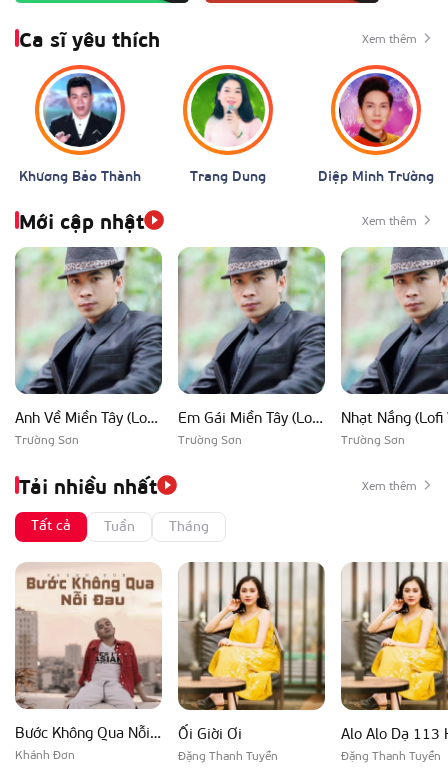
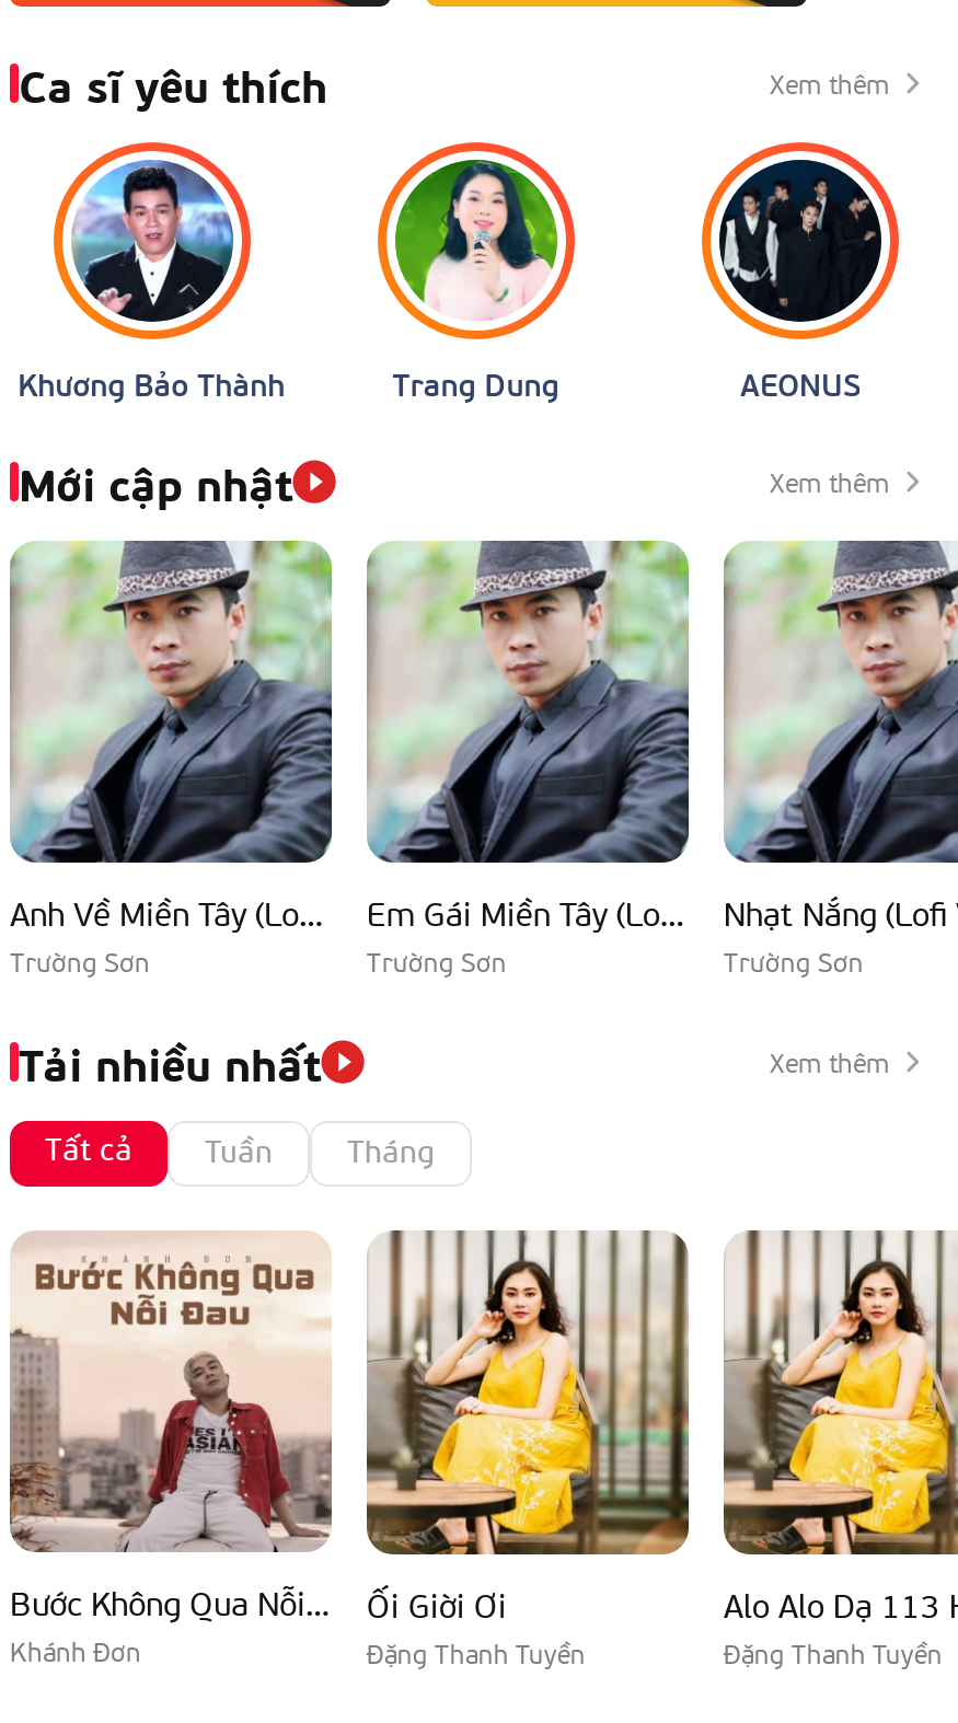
[318,72,434,185] [image] | Diệp Minh Trường -> [719,158,884,406] [image] | AEONUS

